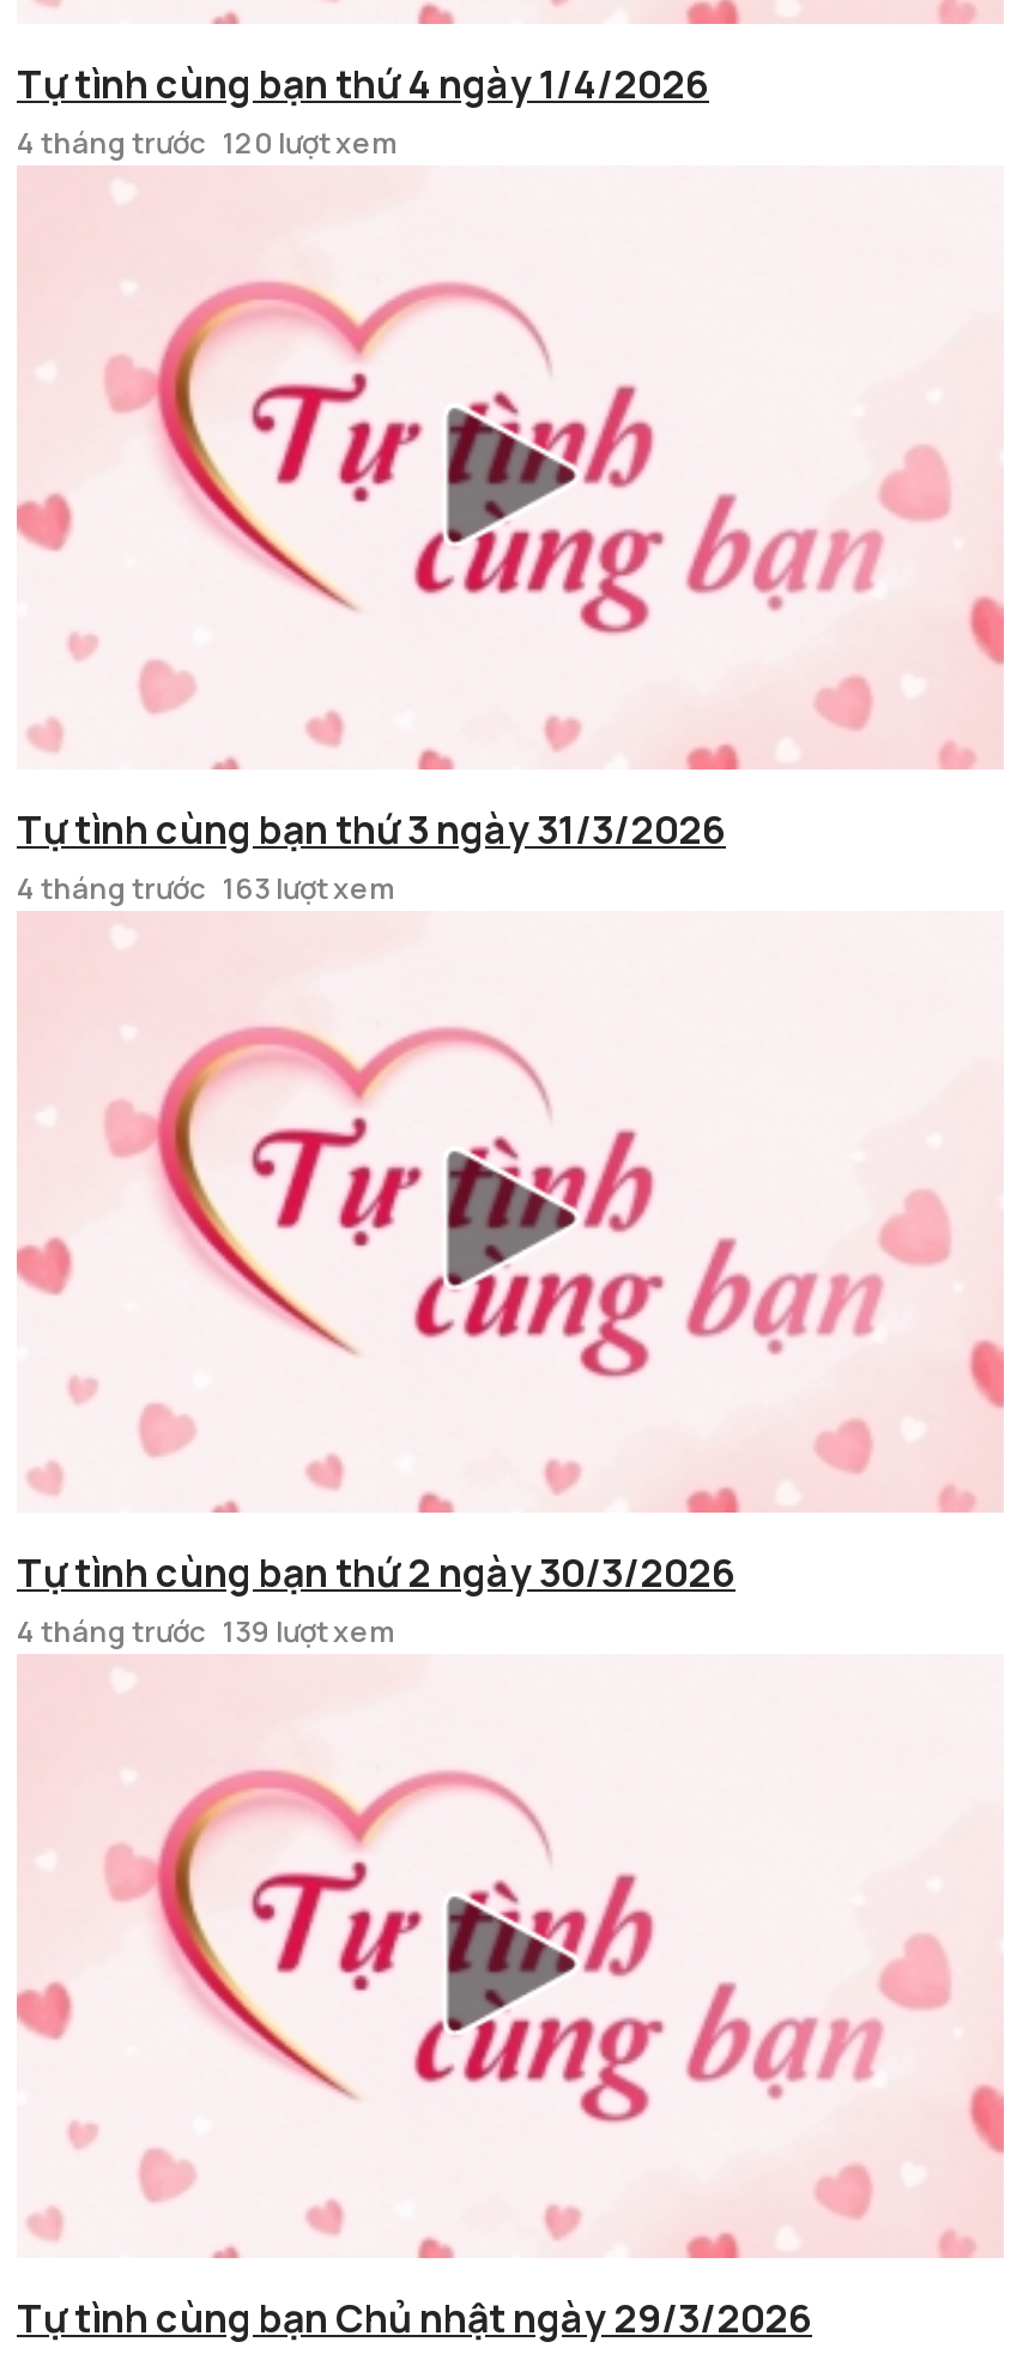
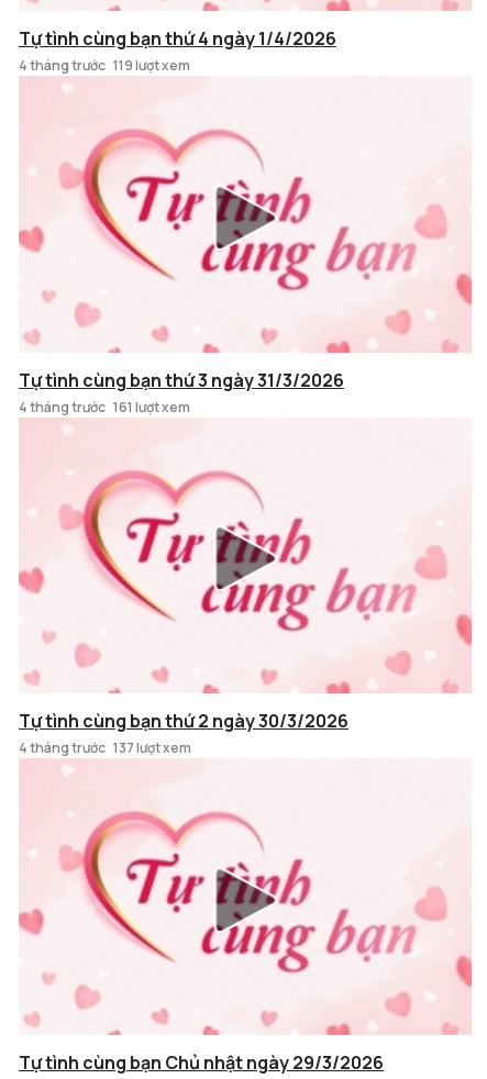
[17,122,398,163] 4 tháng trước 120 lượt xem -> [19,56,190,75] 4 tháng trước 119 lượt xem
[17,867,395,908] 4 tháng trước 163 lượt xem -> [19,397,190,416] 4 tháng trước 161 lượt xem
[17,1611,395,1652] 4 tháng trước 139 lượt xem -> [19,739,191,757] 4 tháng trước 137 lượt xem

